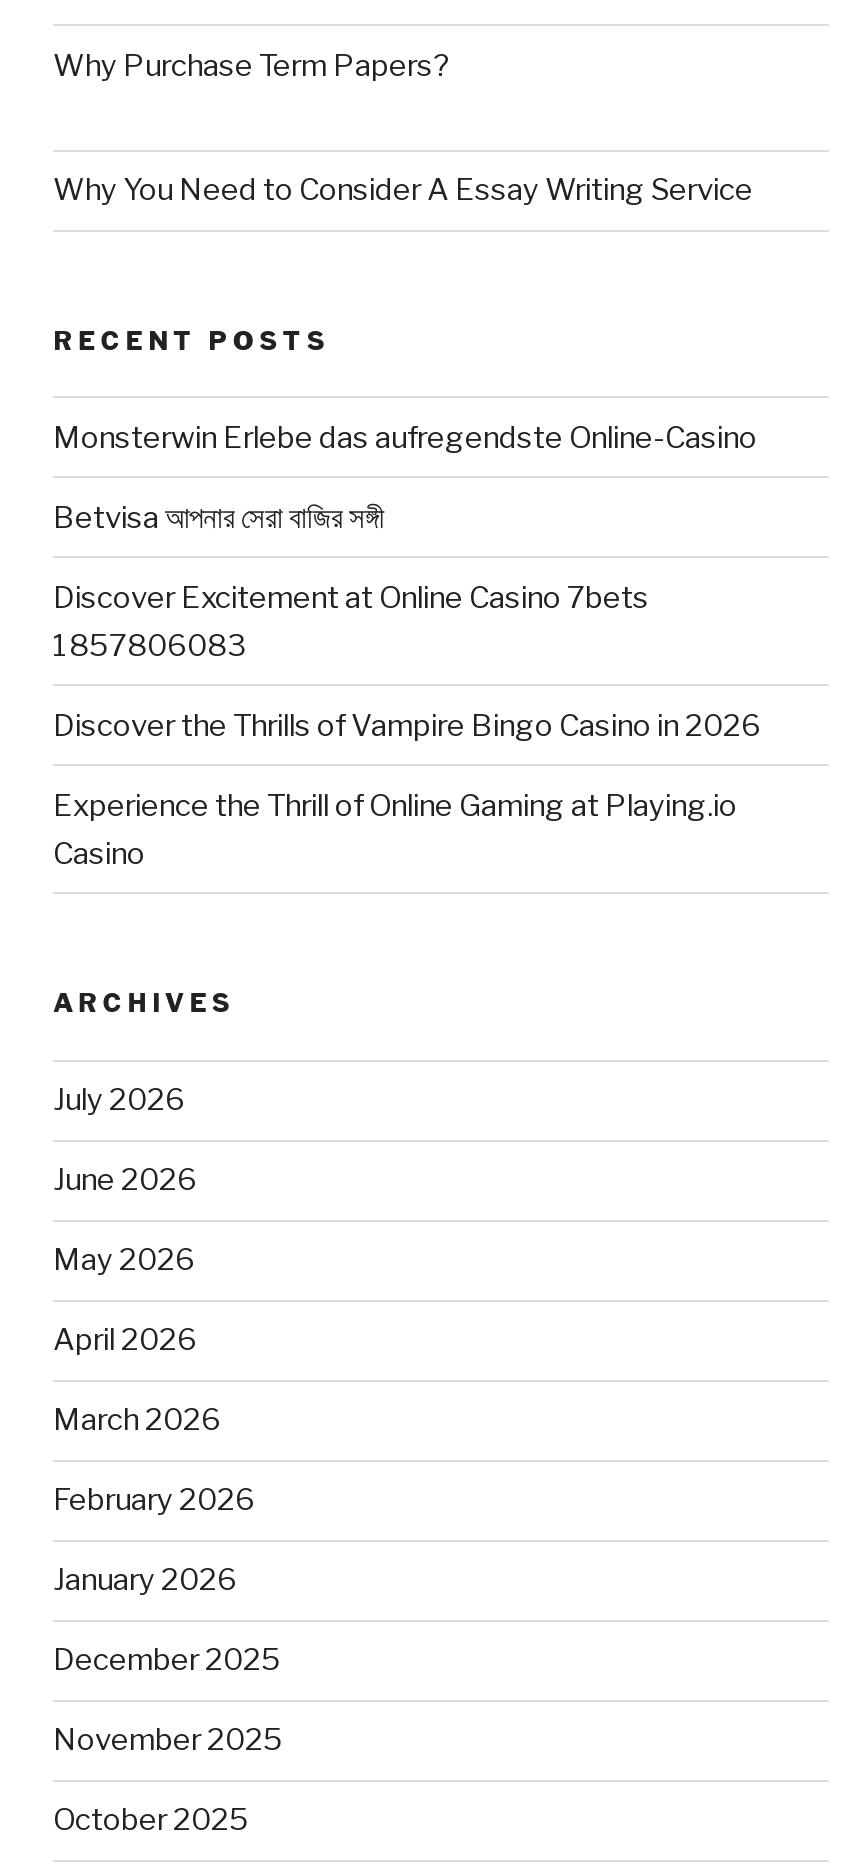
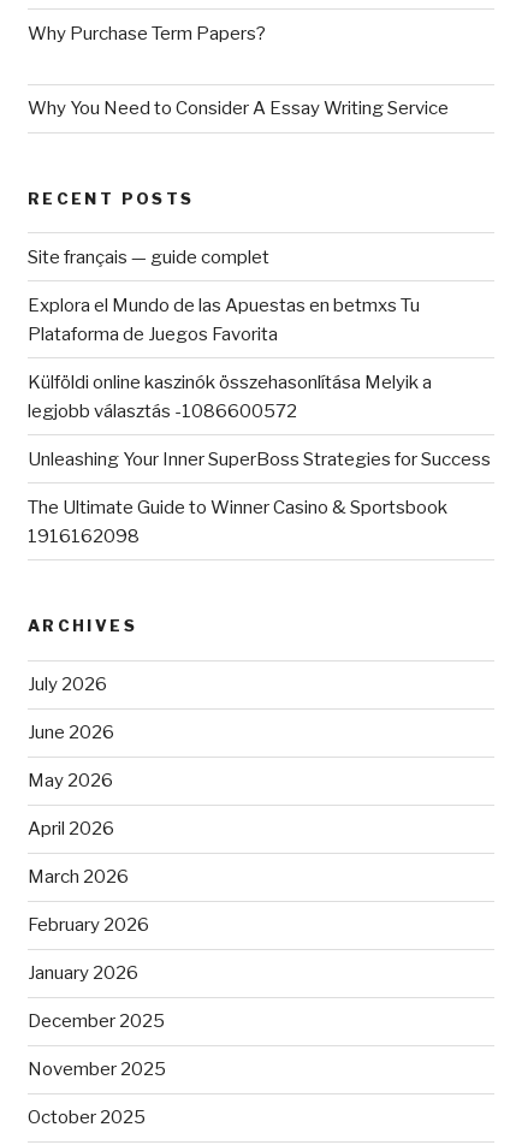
[53,419,757,455] Monsterwin Erlebe das aufregendste Online-Casino -> [28,246,269,268] Site français — guide complet
[53,499,385,535] Betvisa আপনার সেরা বাজির সঙ্গী -> [28,294,420,345] Explora el Mundo de las Apuestas en betmxs Tu | Plataforma de Juegos Favorita
[53,579,649,663] Discover Excitement at Online Casino 7bets | 1857806083 -> [28,371,432,422] Külföldi online kaszinók összehasonlítása Melyik a | legjobb választás -1086600572
[53,707,761,743] Discover the Thrills of Vampire Bingo Casino in 2026 -> [28,448,491,470] Unleashing Your Inner SuperBoss Strategies for Success
[53,787,737,871] Experience the Thrill of Online Gaming at Playing.io | Casino -> [28,496,447,547] The Ultimate Guide to Winner Casino & Sportsbook | 1916162098

